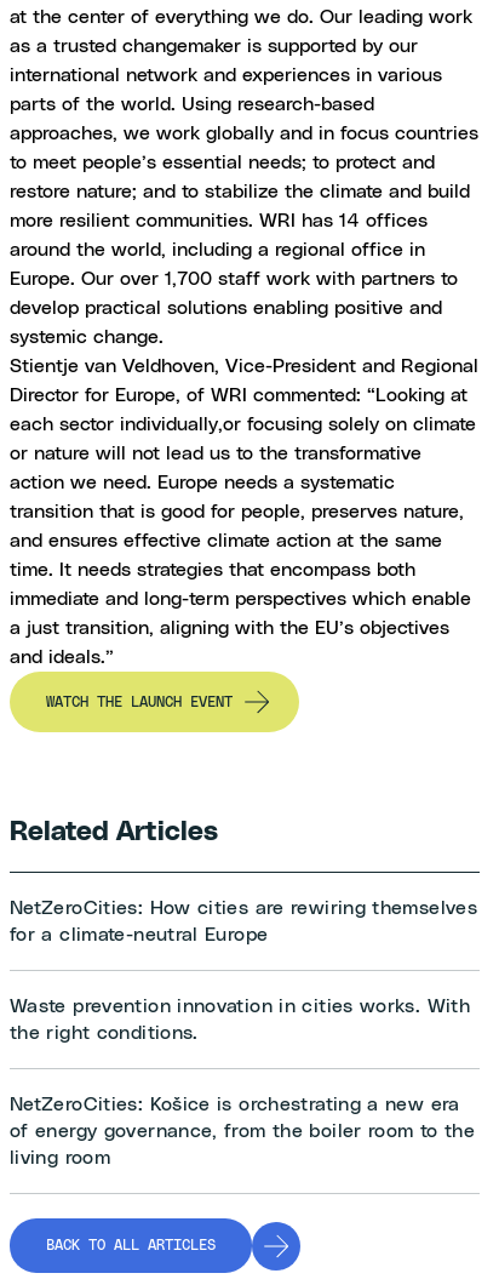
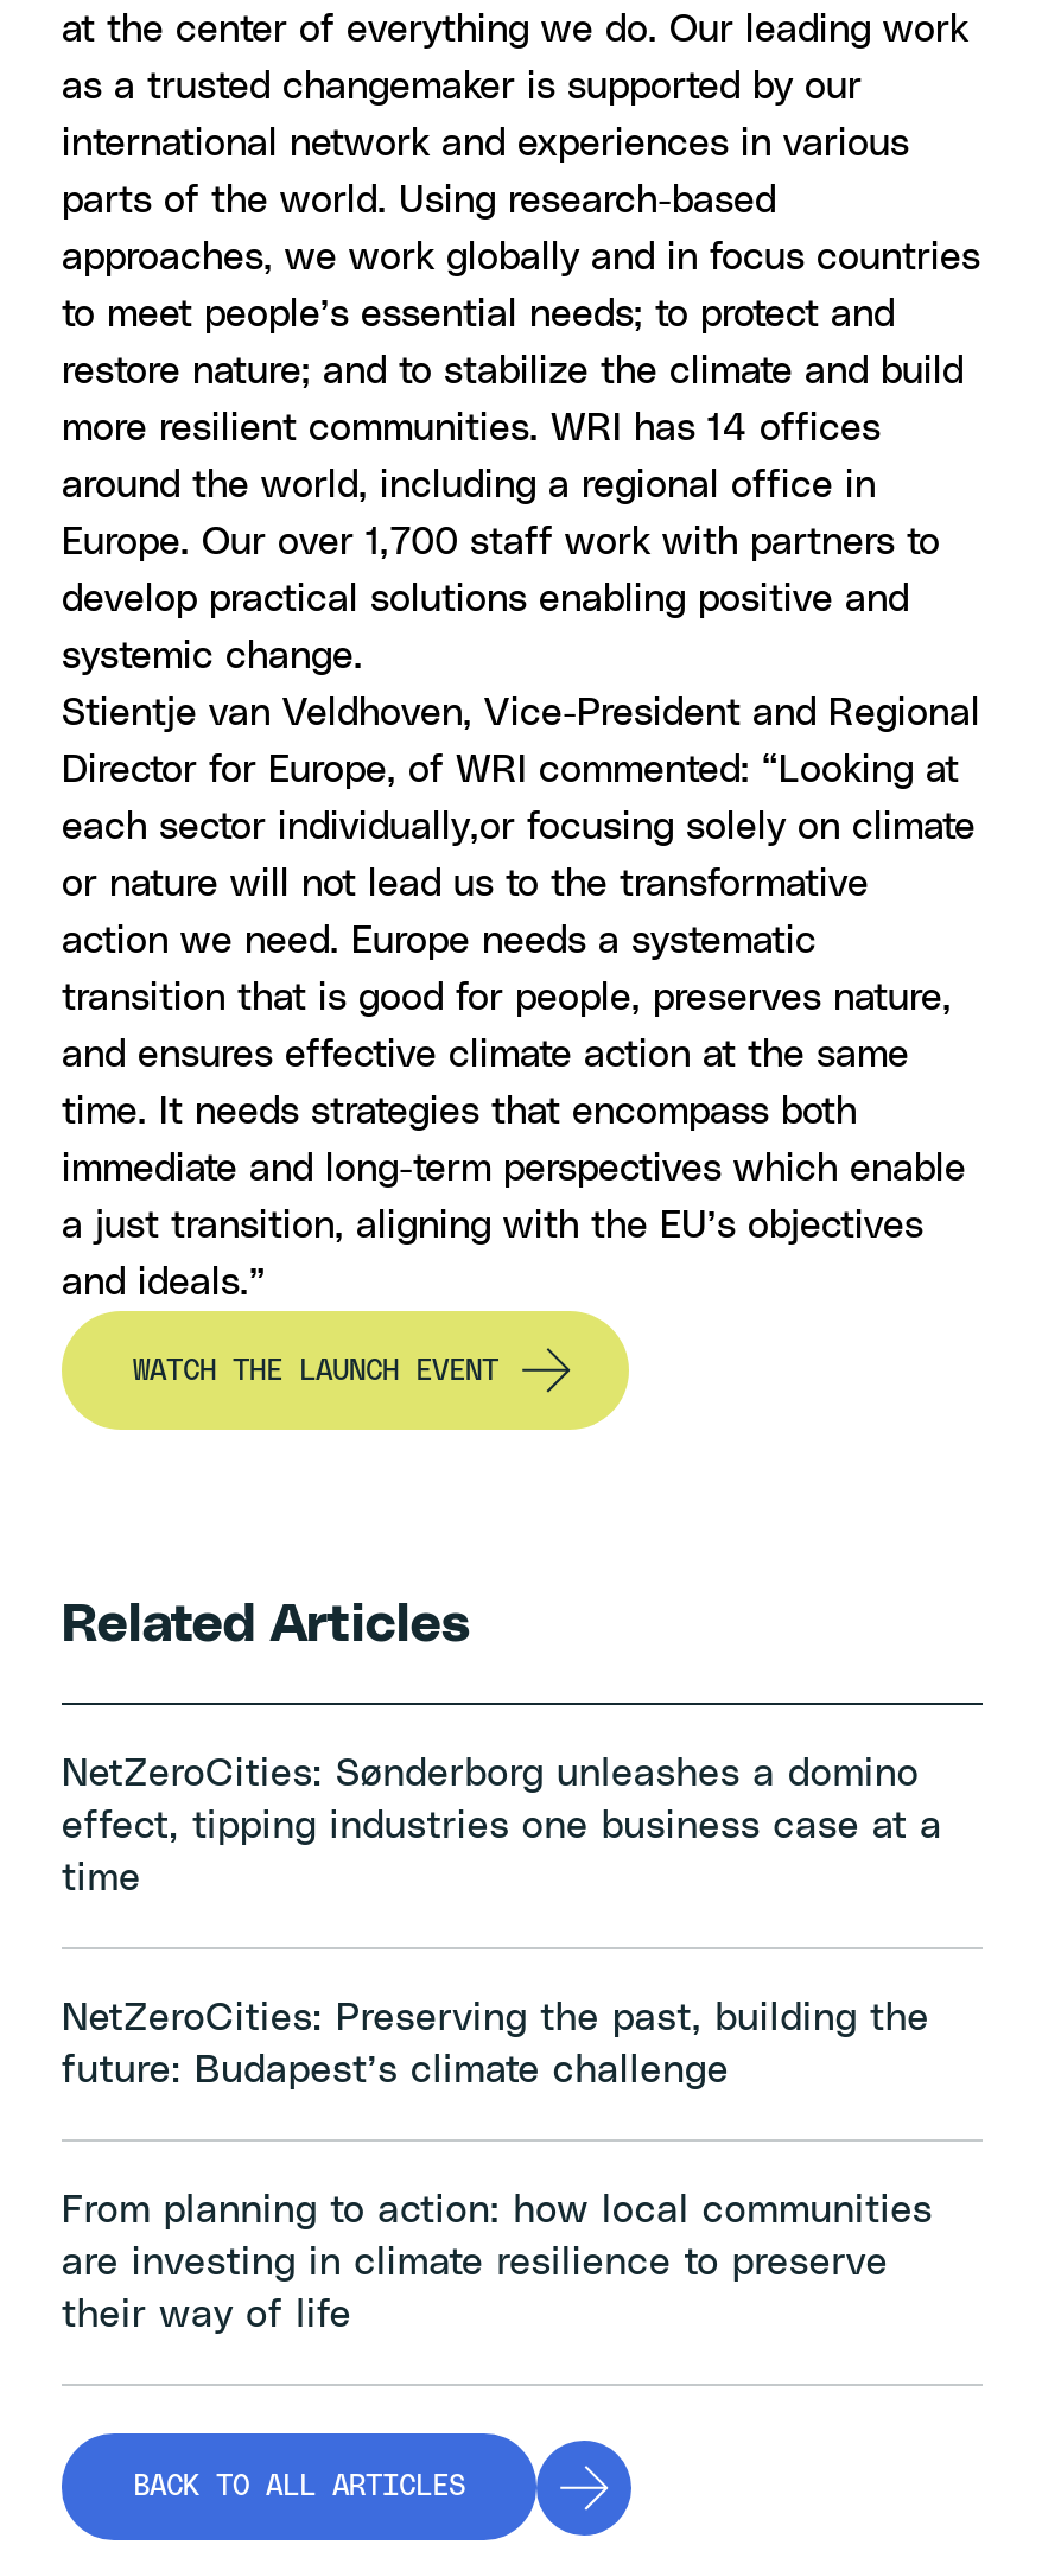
[10,898,477,944] NetZeroCities: How cities are rewiring themselves | for a climate-neutral Europe -> [62,1755,942,1897] NetZeroCities: Sønderborg unleashes a domino | effect, tipping industries one business case at a | time
[10,997,470,1043] Waste prevention innovation in cities works. With | the right conditions. -> [62,1999,930,2089] NetZeroCities: Preserving the past, building the | future: Budapest’s climate challenge
[10,1095,475,1167] NetZeroCities: Košice is orchestrating a new era | of energy governance, from the boiler room to the | living room -> [62,2191,933,2334] From planning to action: how local communities | are investing in climate resilience to preserve | their way of life

